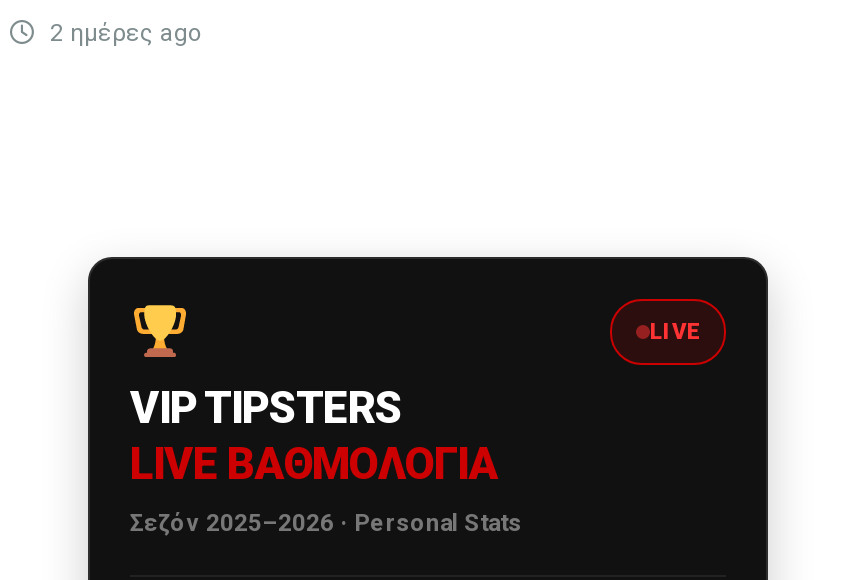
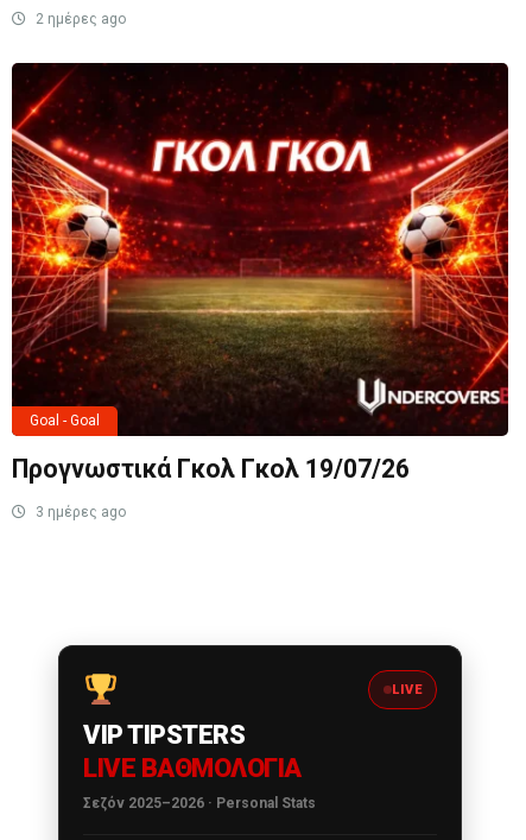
none -> [11,62,509,520] [image] | Goal - Goal | Προγνωστικά Γκολ Γκολ 19/07/26 | 3 ημέρες ago

